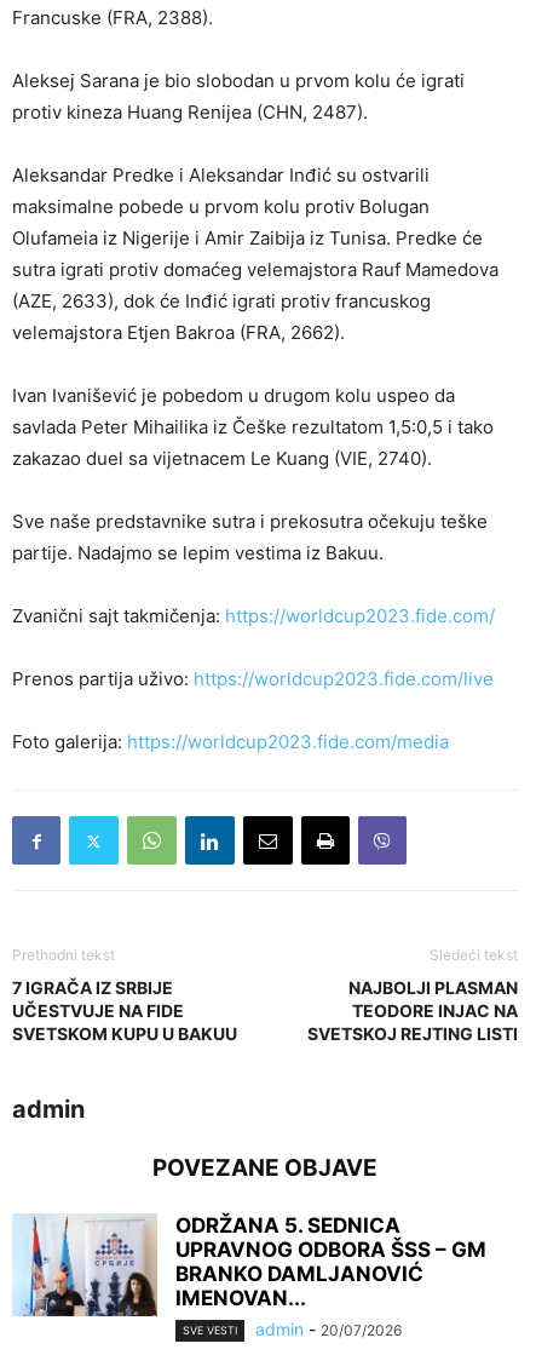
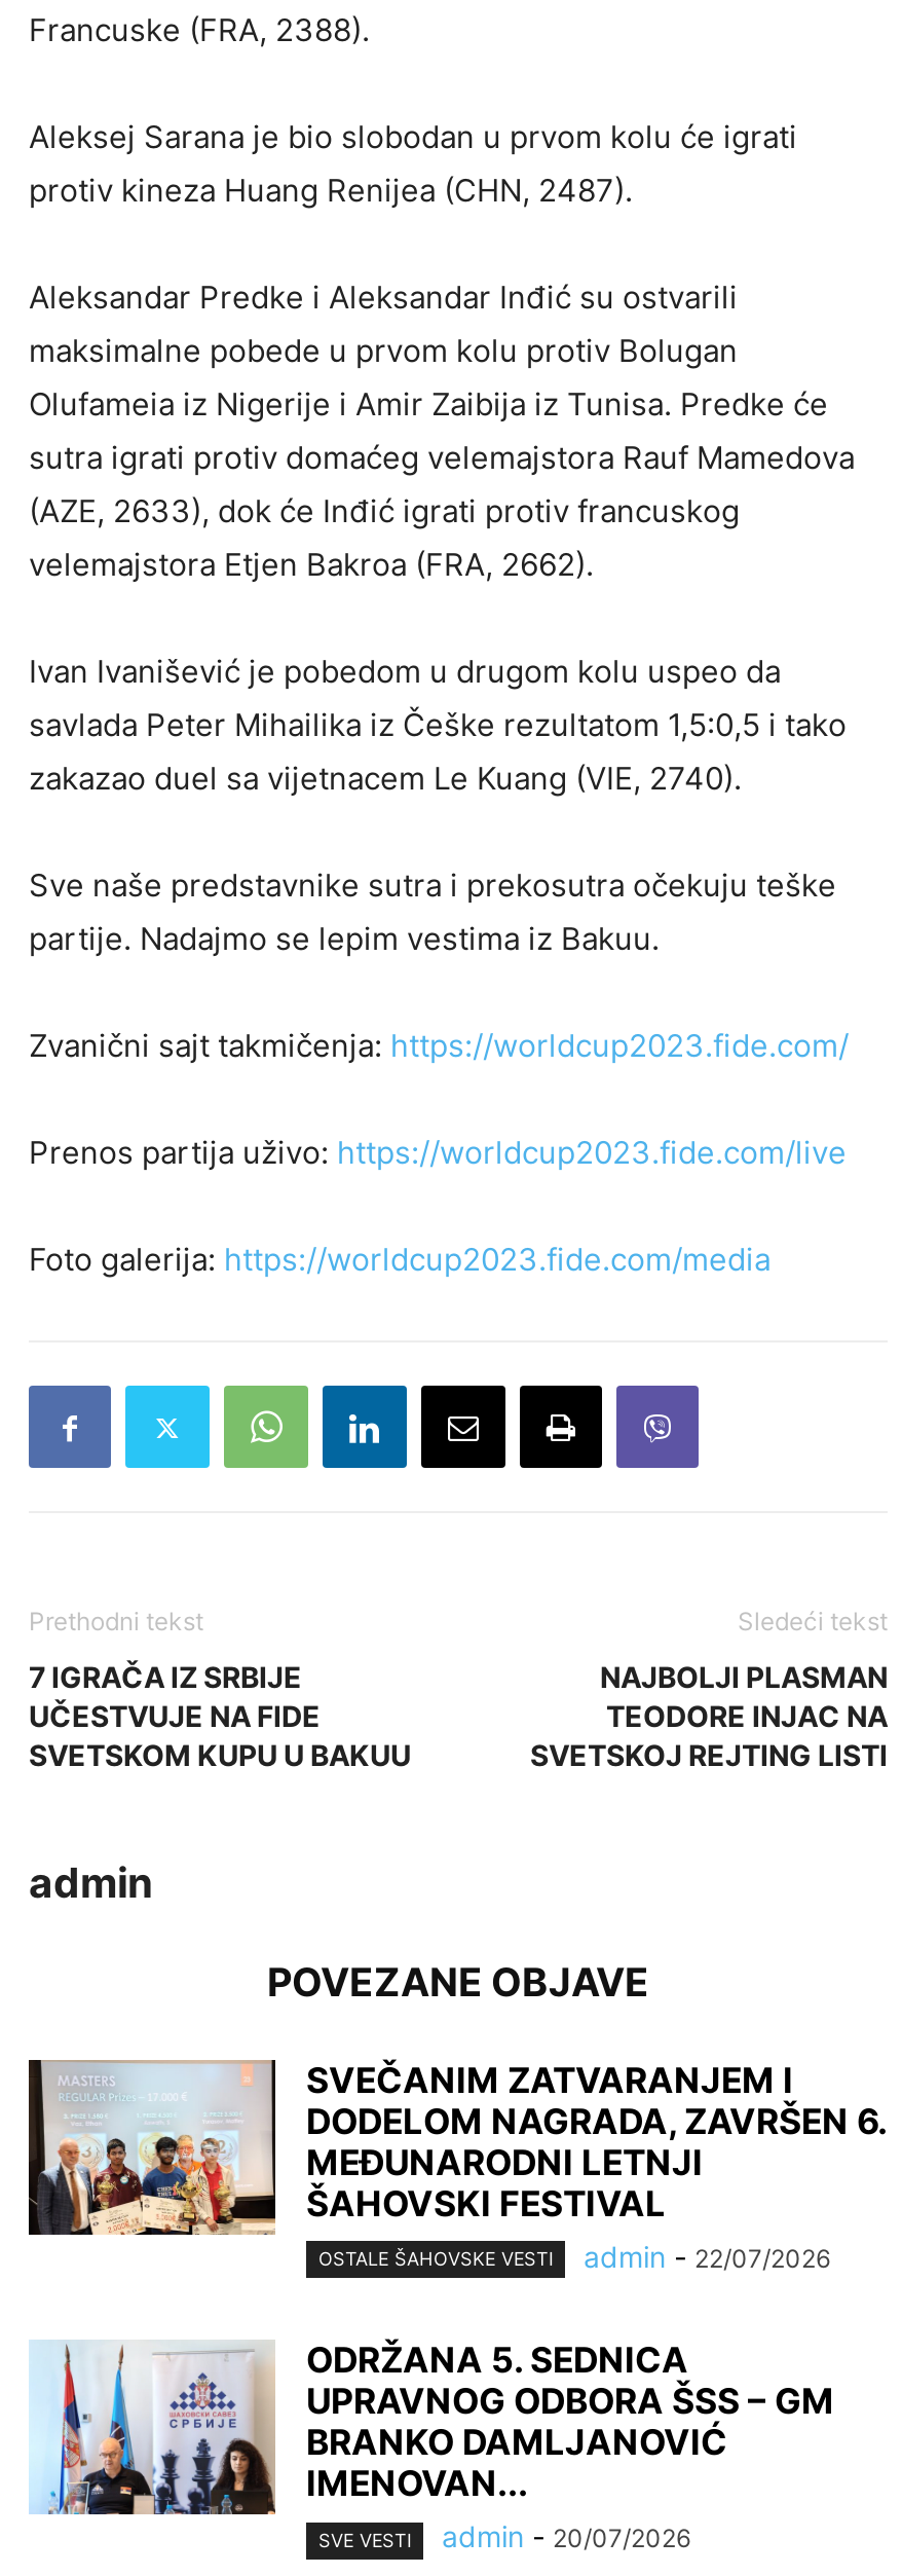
none -> [27,2058,886,2274] [image] | SVEČANIM ZATVARANJEM I | DODELOM NAGRADA, ZAVRŠEN 6. | MEĐUNARODNI LETNJI | ŠAHOVSKI FESTIVAL | OSTALE ŠAHOVSKE VESTI | admin - 22/07/2026

